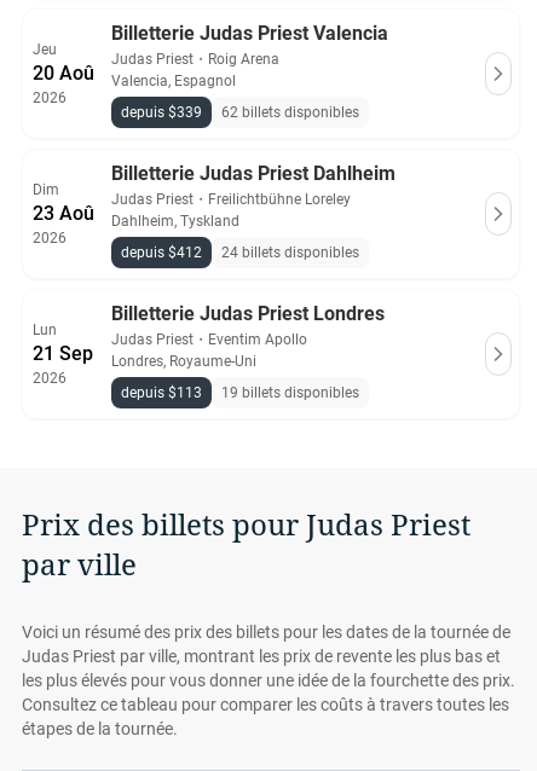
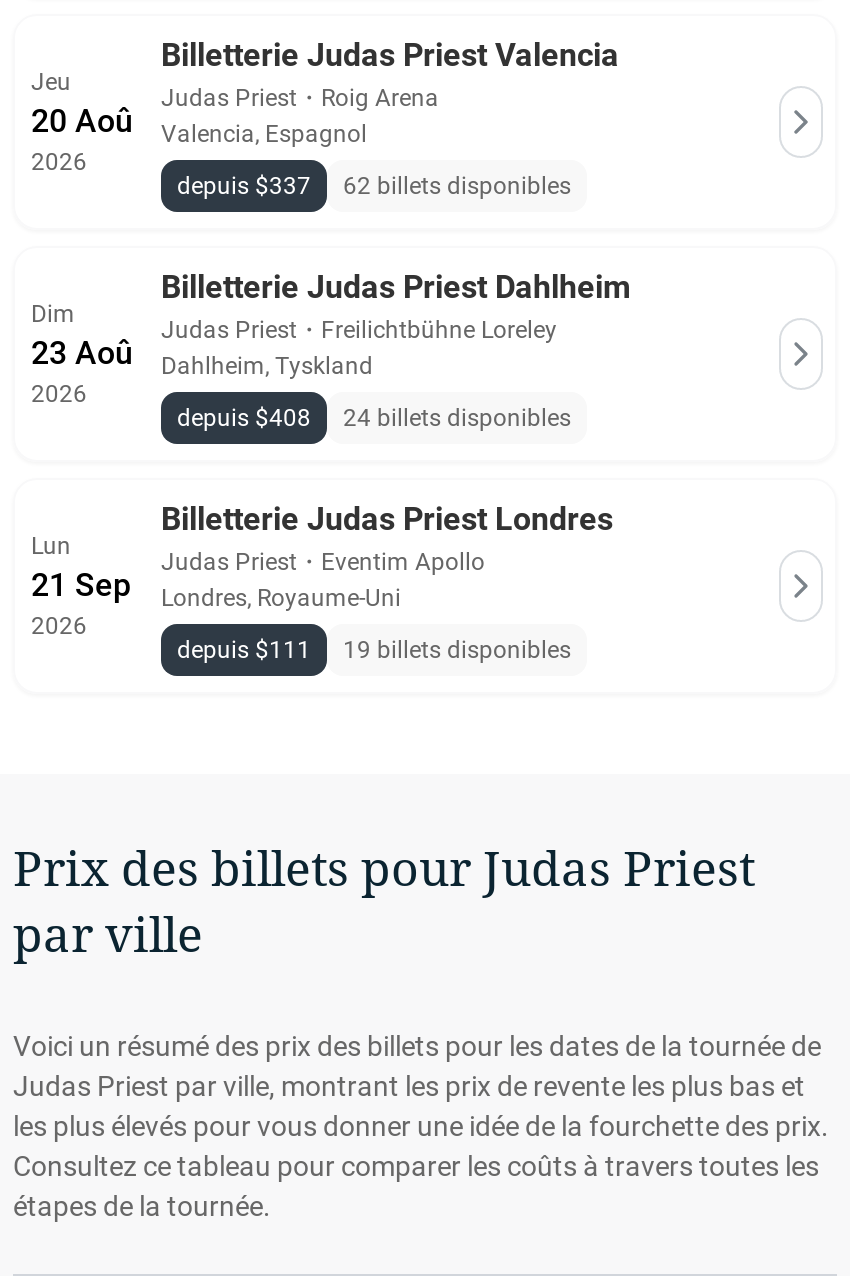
[121,104,359,121] depuis $339 62 billets disponibles -> [177,172,571,200] depuis $337 62 billets disponibles
[121,244,359,261] depuis $412 24 billets disponibles -> [177,404,571,432] depuis $408 24 billets disponibles
[121,384,359,401] depuis $113 19 billets disponibles -> [177,636,571,664] depuis $111 19 billets disponibles

